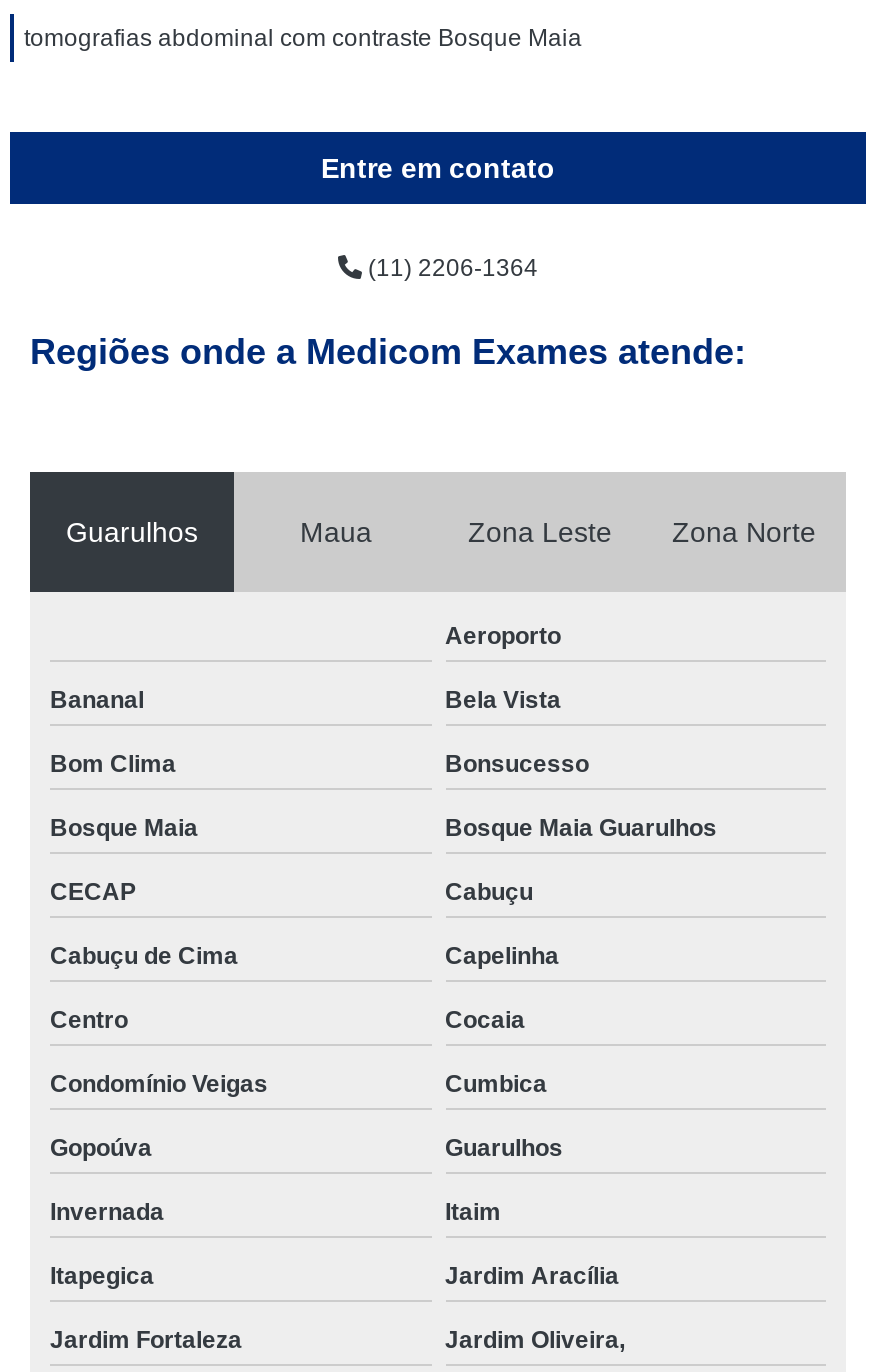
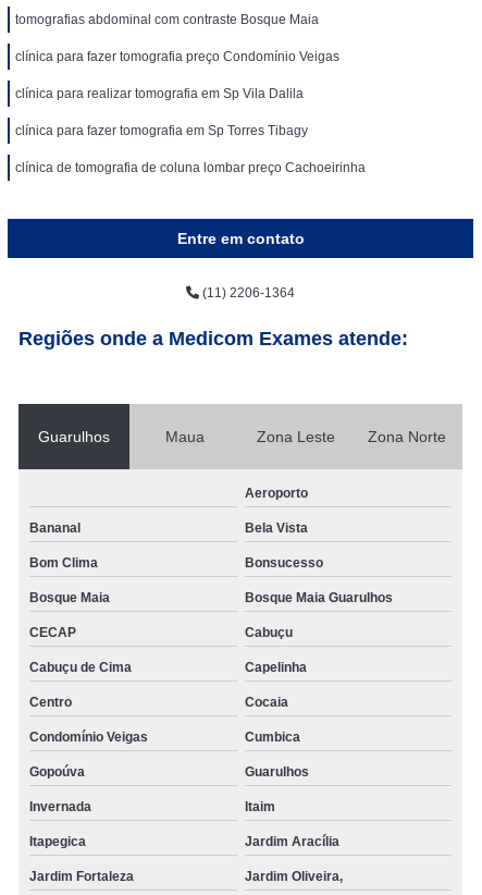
none -> [15,49,366,175] clínica para fazer tomografia preço Condomínio Veigas | clínica para realizar tomografia em Sp Vila Dalila | clínica para fazer tomografia em Sp Torres Tibagy | clínica de tomografia de coluna lombar preço Cachoeirinha

